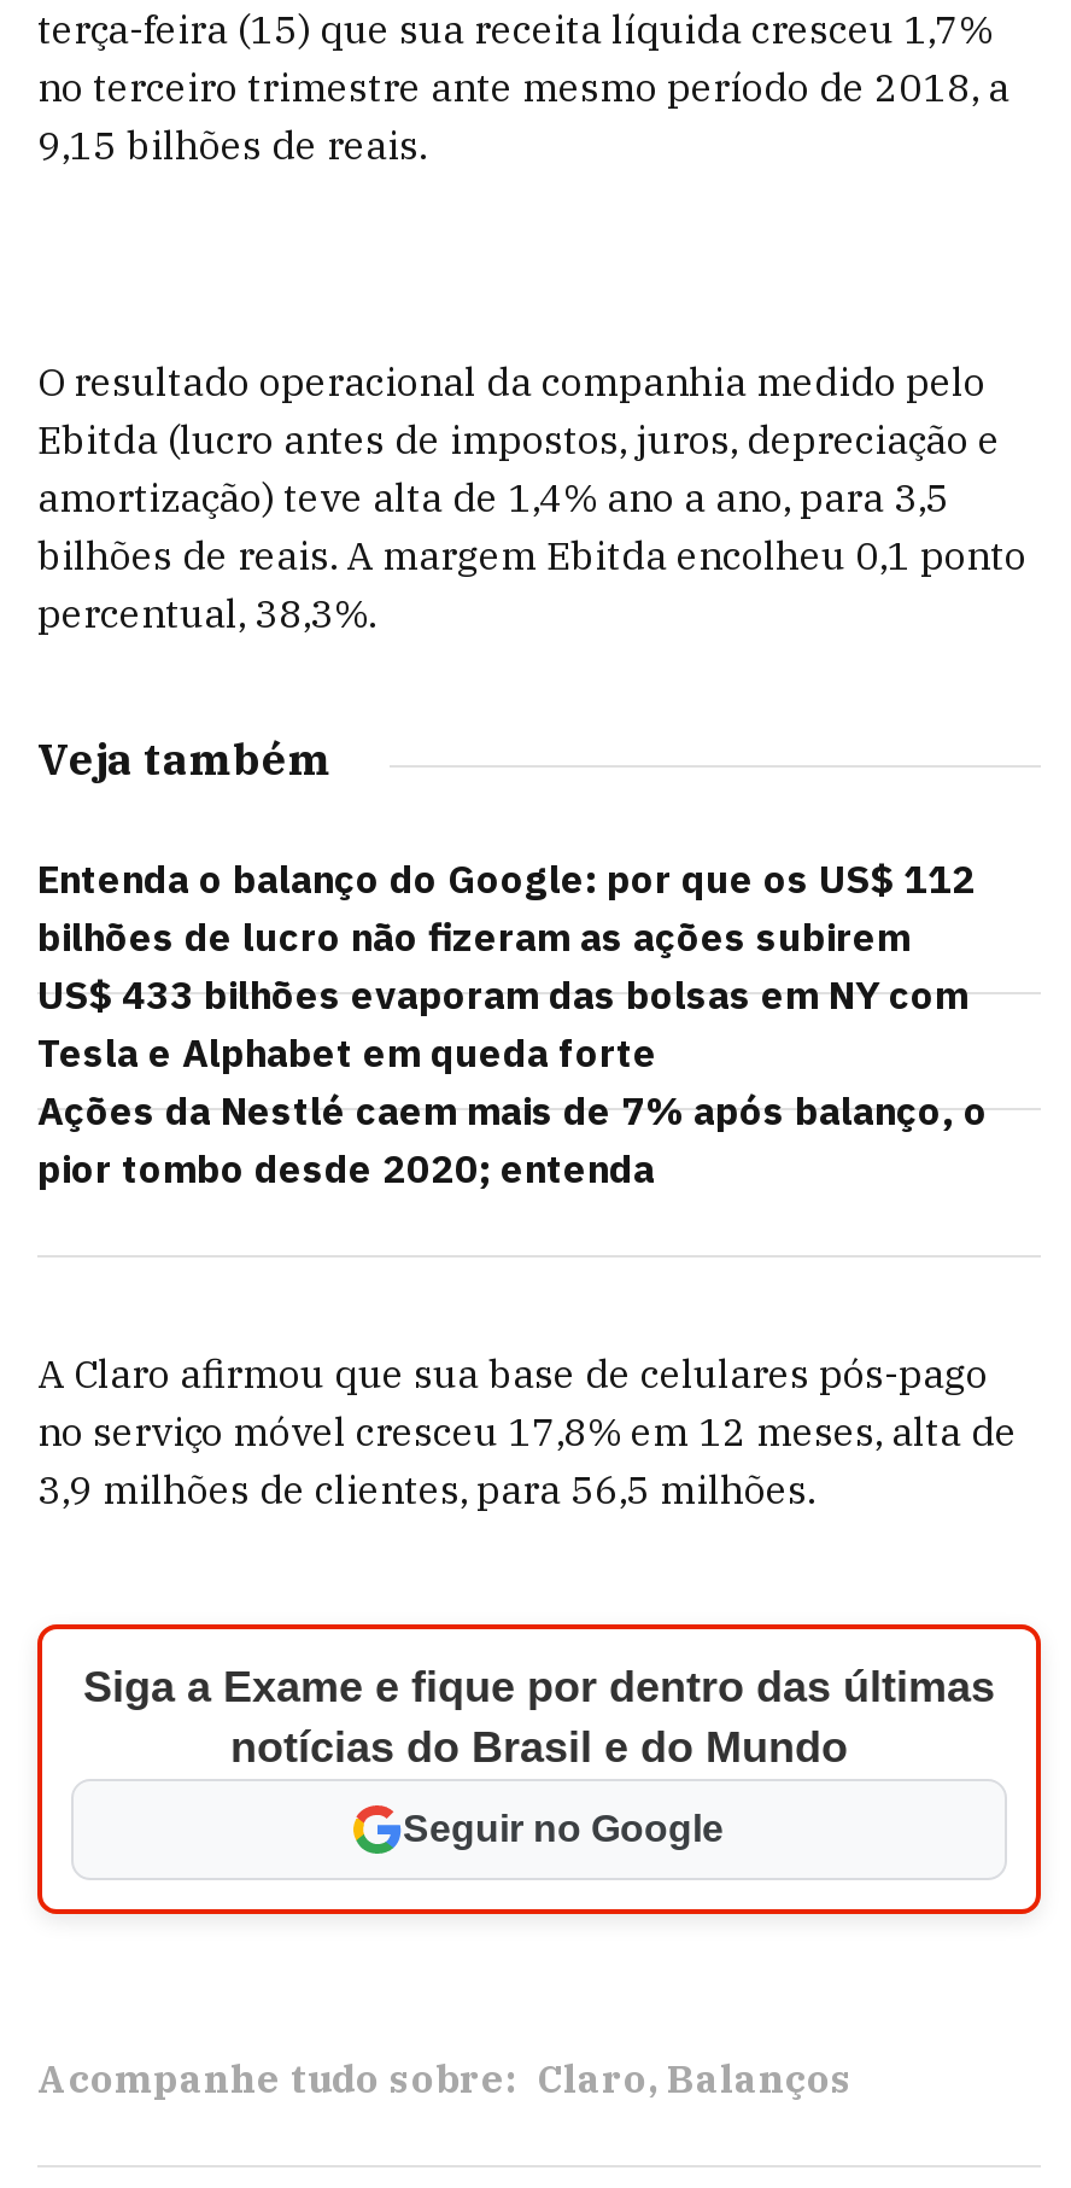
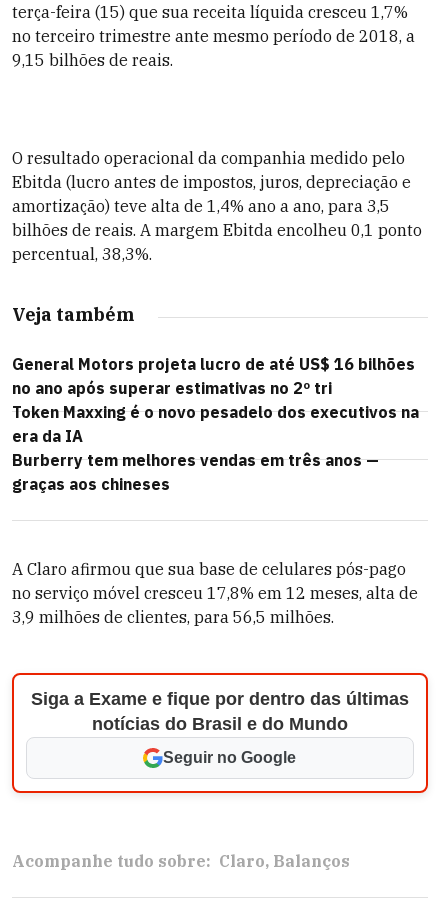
[37,854,988,1192] Entenda o balanço do Google: por que os US$ 112 | bilhões de lucro não fizeram as ações subirem | US$ 433 bilhões evaporam das bolsas em NY com | Tesla e Alphabet em queda forte | Ações da Nestlé caem mais de 7% após balanço, o | pior tombo desde 2020; entenda -> [12,354,419,494] General Motors projeta lucro de até US$ 16 bilhões | no ano após superar estimativas no 2º tri | Token Maxxing é o novo pesadelo dos executivos na | era da IA | Burberry tem melhores vendas em três anos — | graças aos chineses

